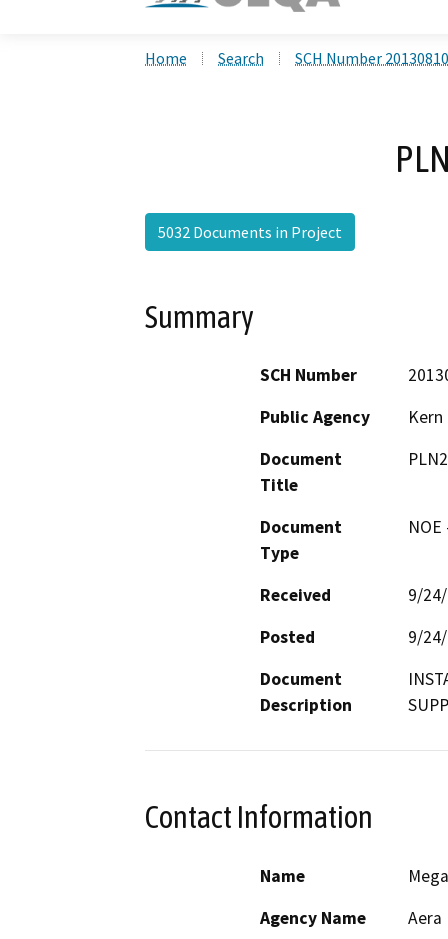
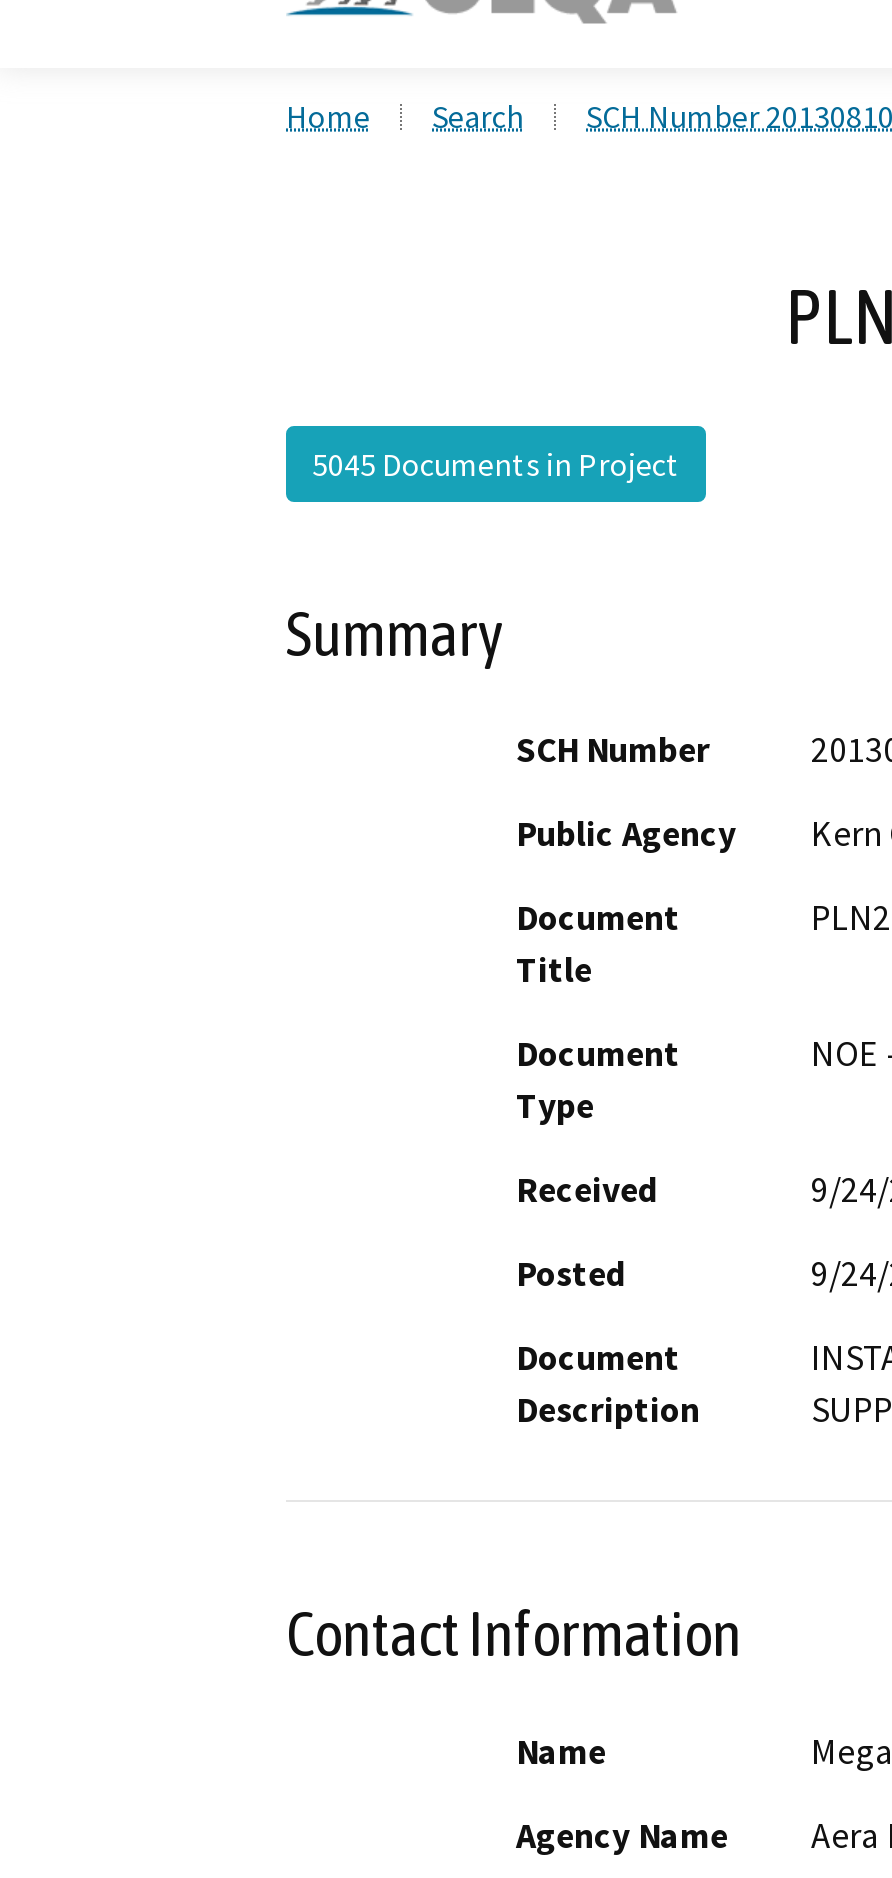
[158,222,342,242] 5032 Documents in Project -> [312,443,680,483] 5045 Documents in Project

